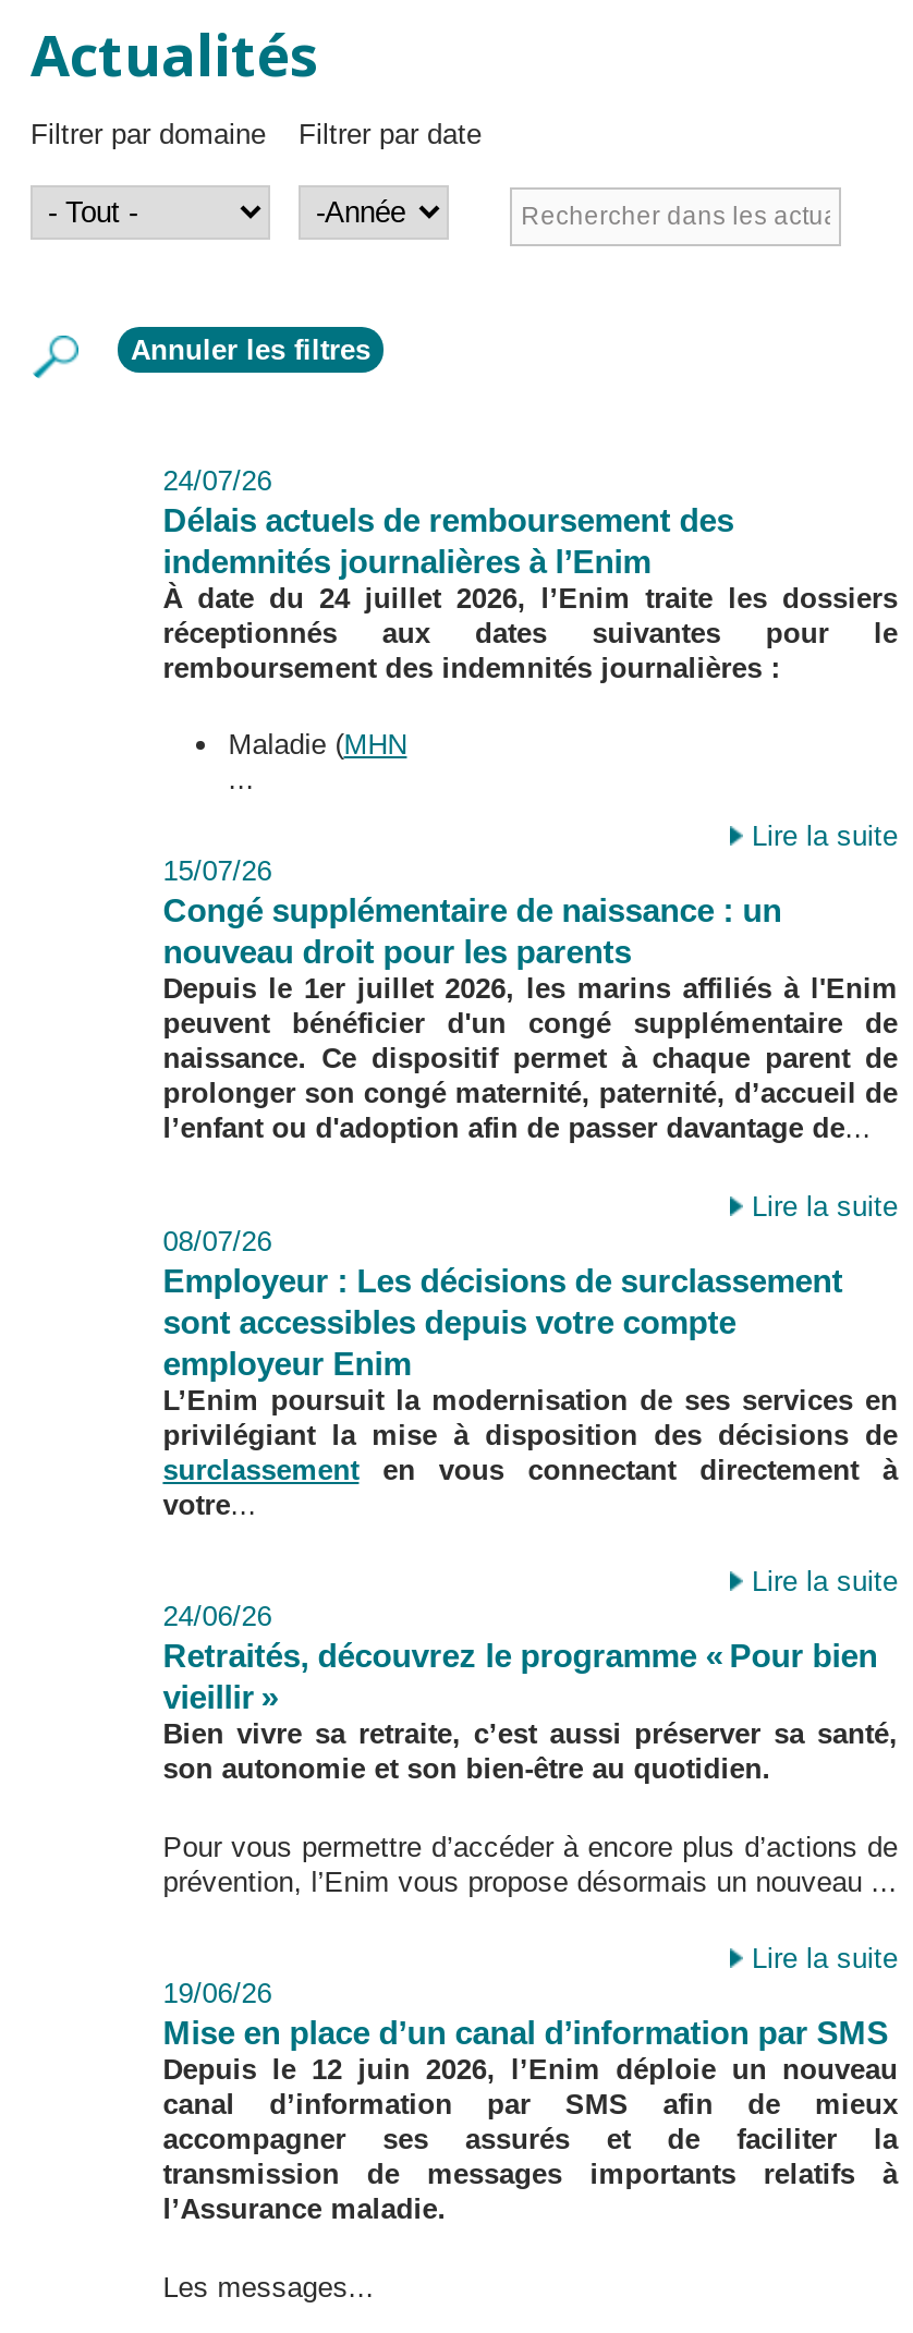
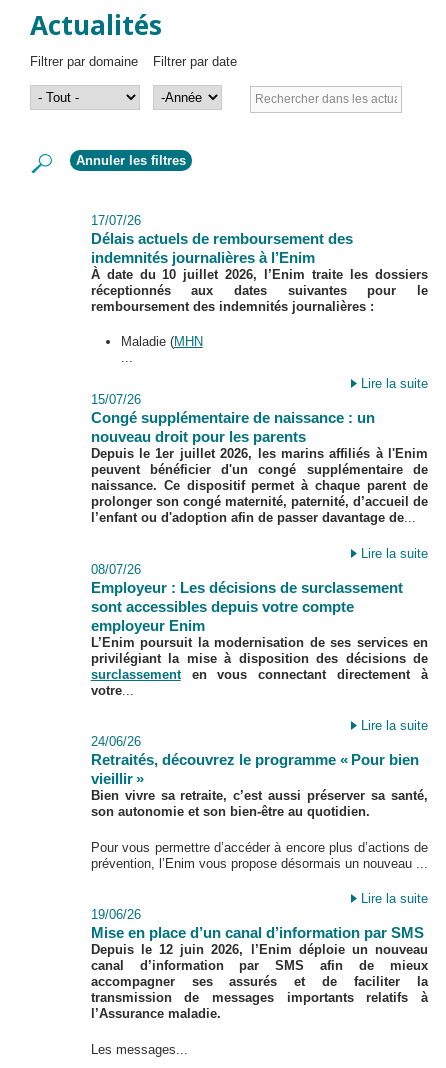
[163,464,272,496] 24/07/26 -> [91,213,141,228] 17/07/26
[163,581,898,614] À date du 24 juillet 2026, l’Enim traite les dossiers -> [91,267,428,282] À date du 10 juillet 2026, l’Enim traite les dossiers

